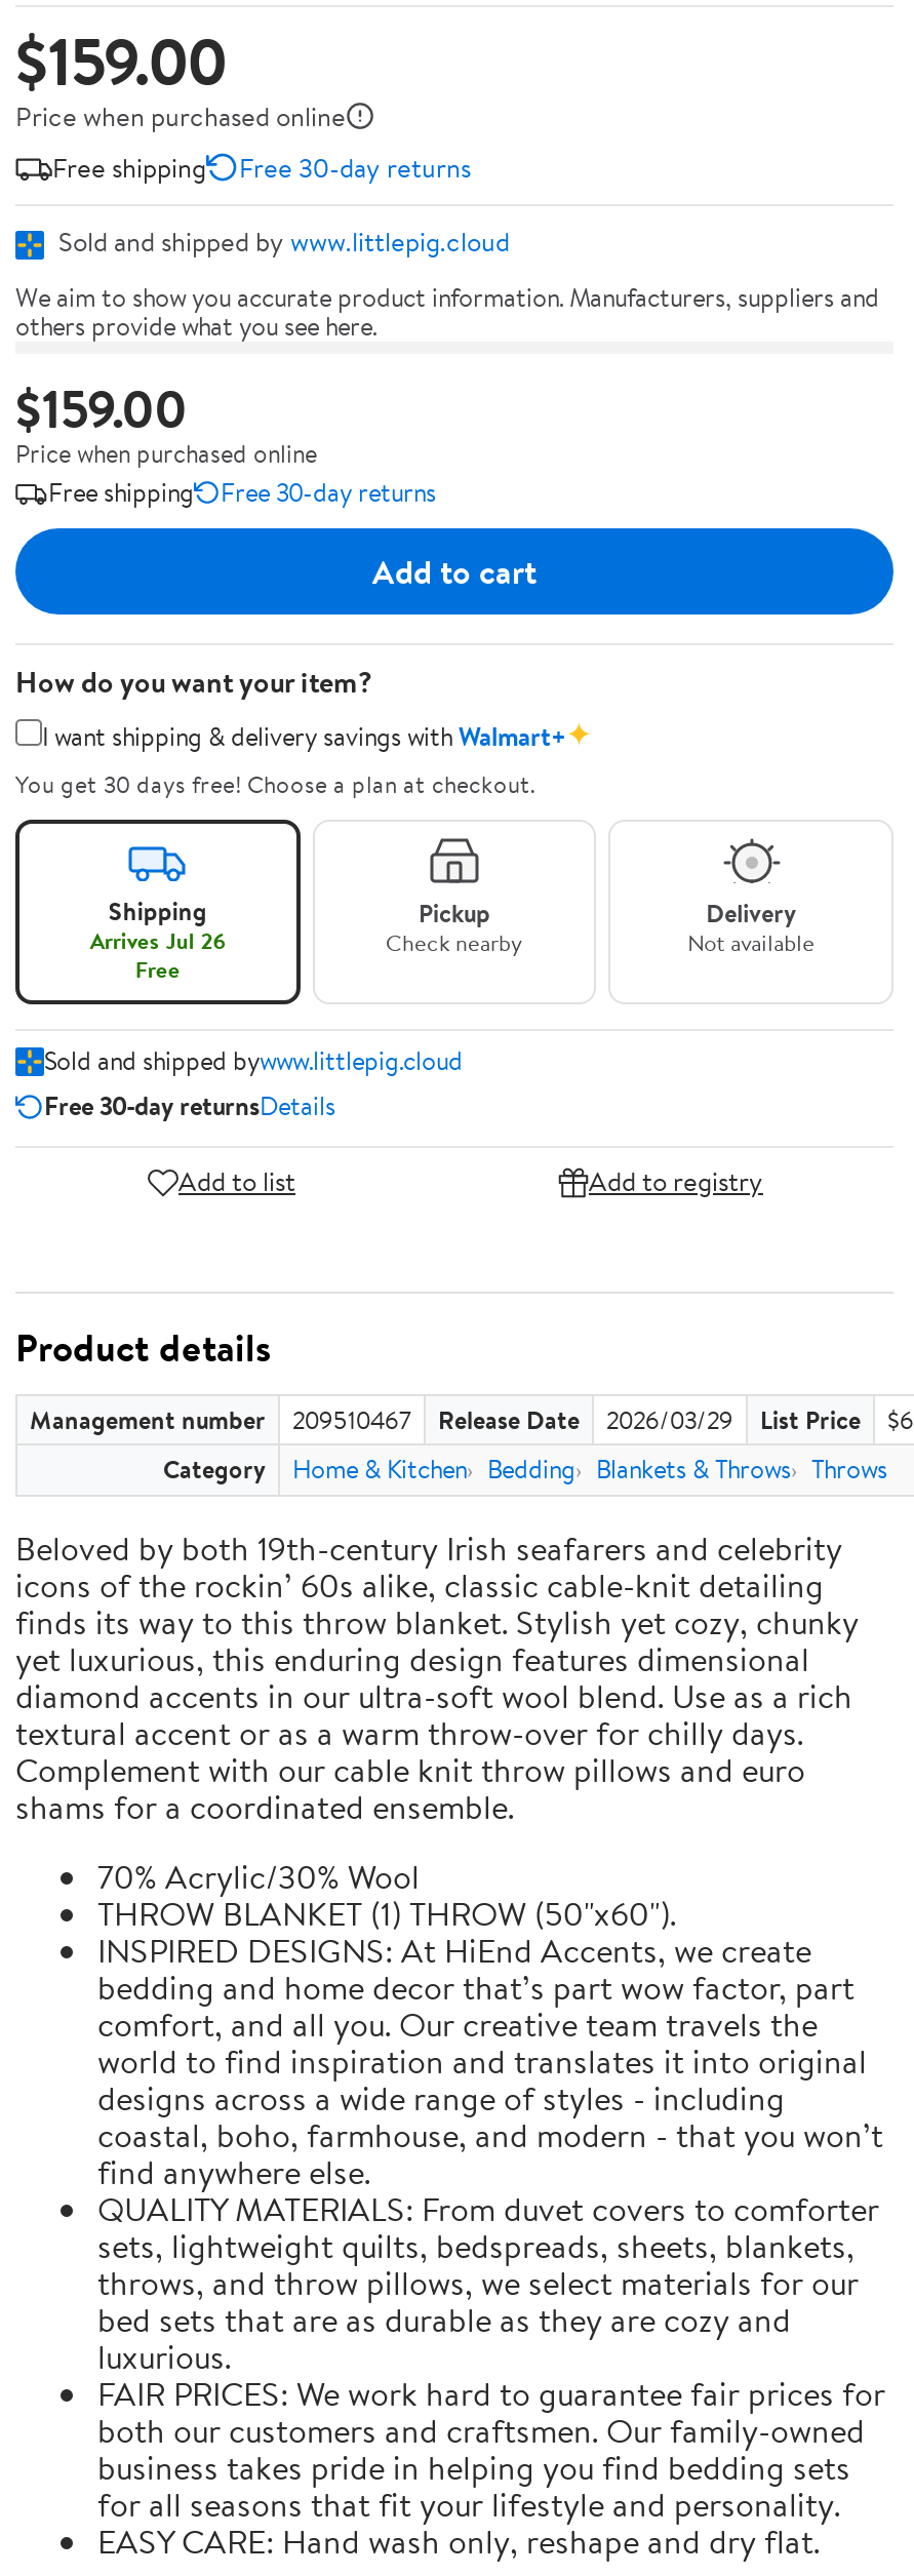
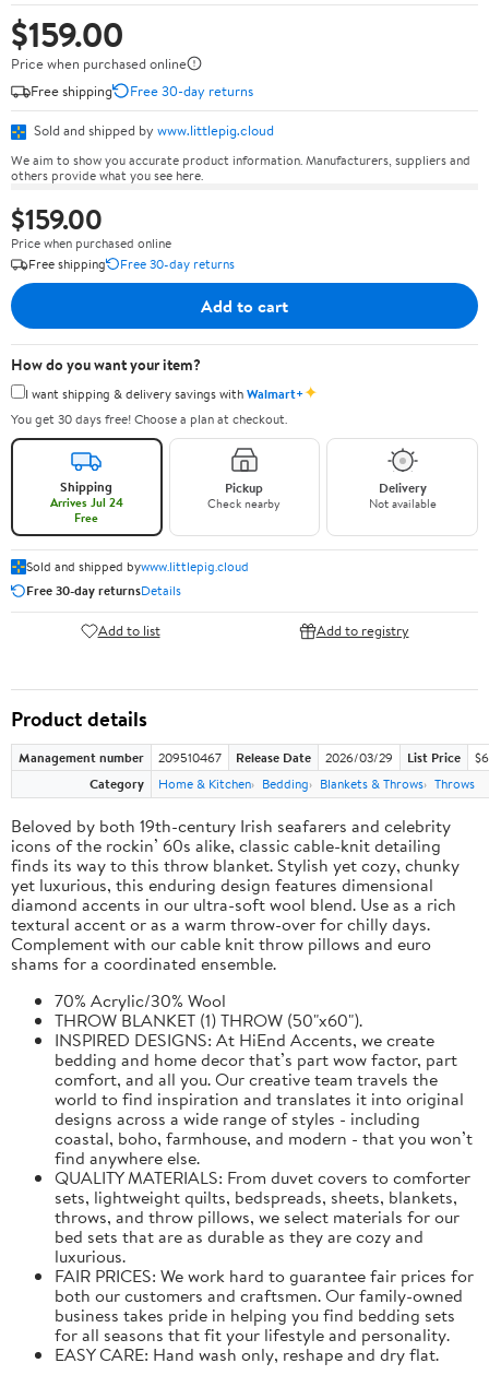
[90,924,225,957] Arrives Jul 26 -> [50,494,123,511] Arrives Jul 24

